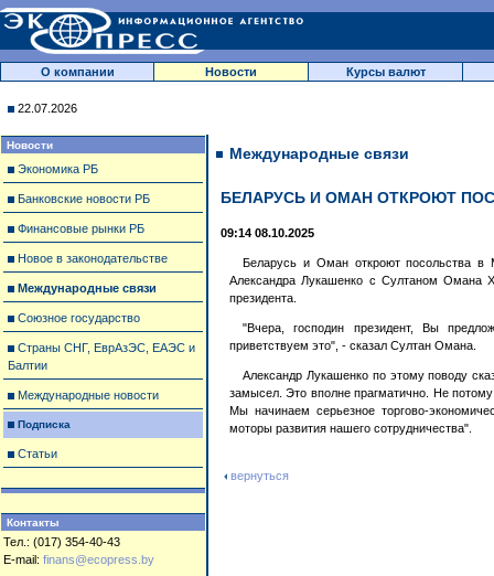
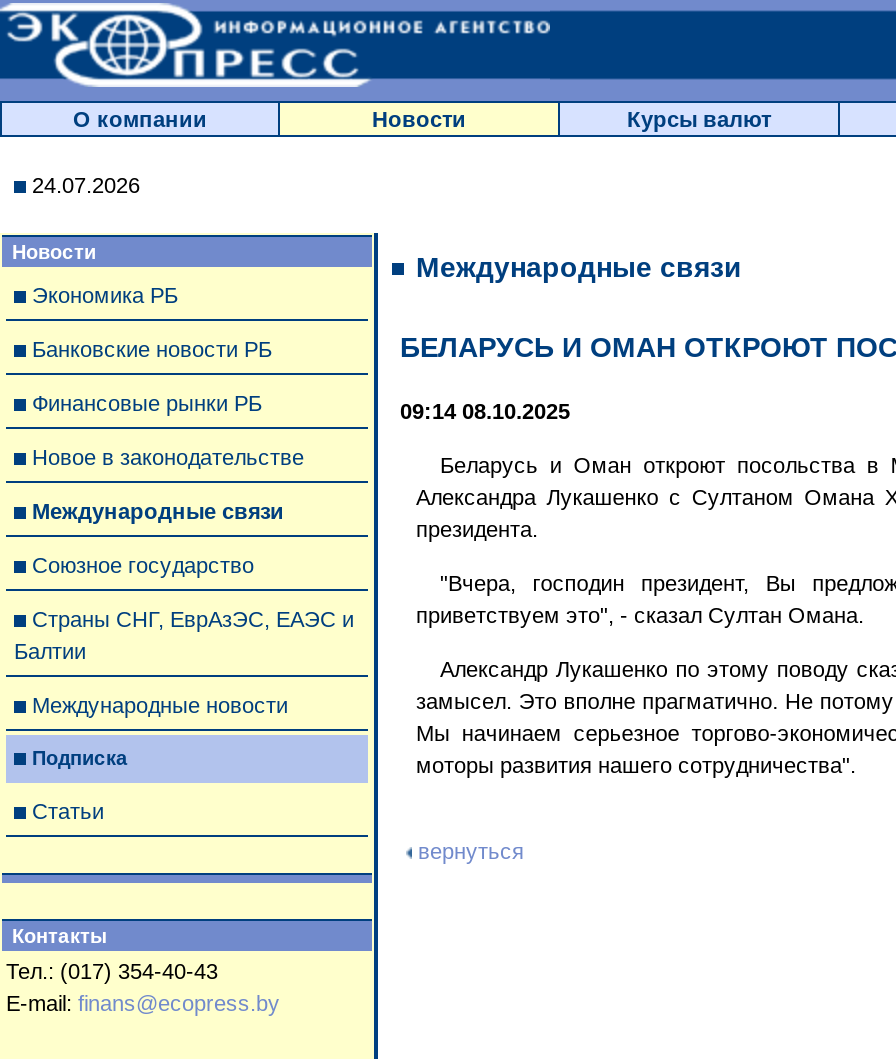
[18,102,77,115] 22.07.2026 -> [32,173,140,197] 24.07.2026

